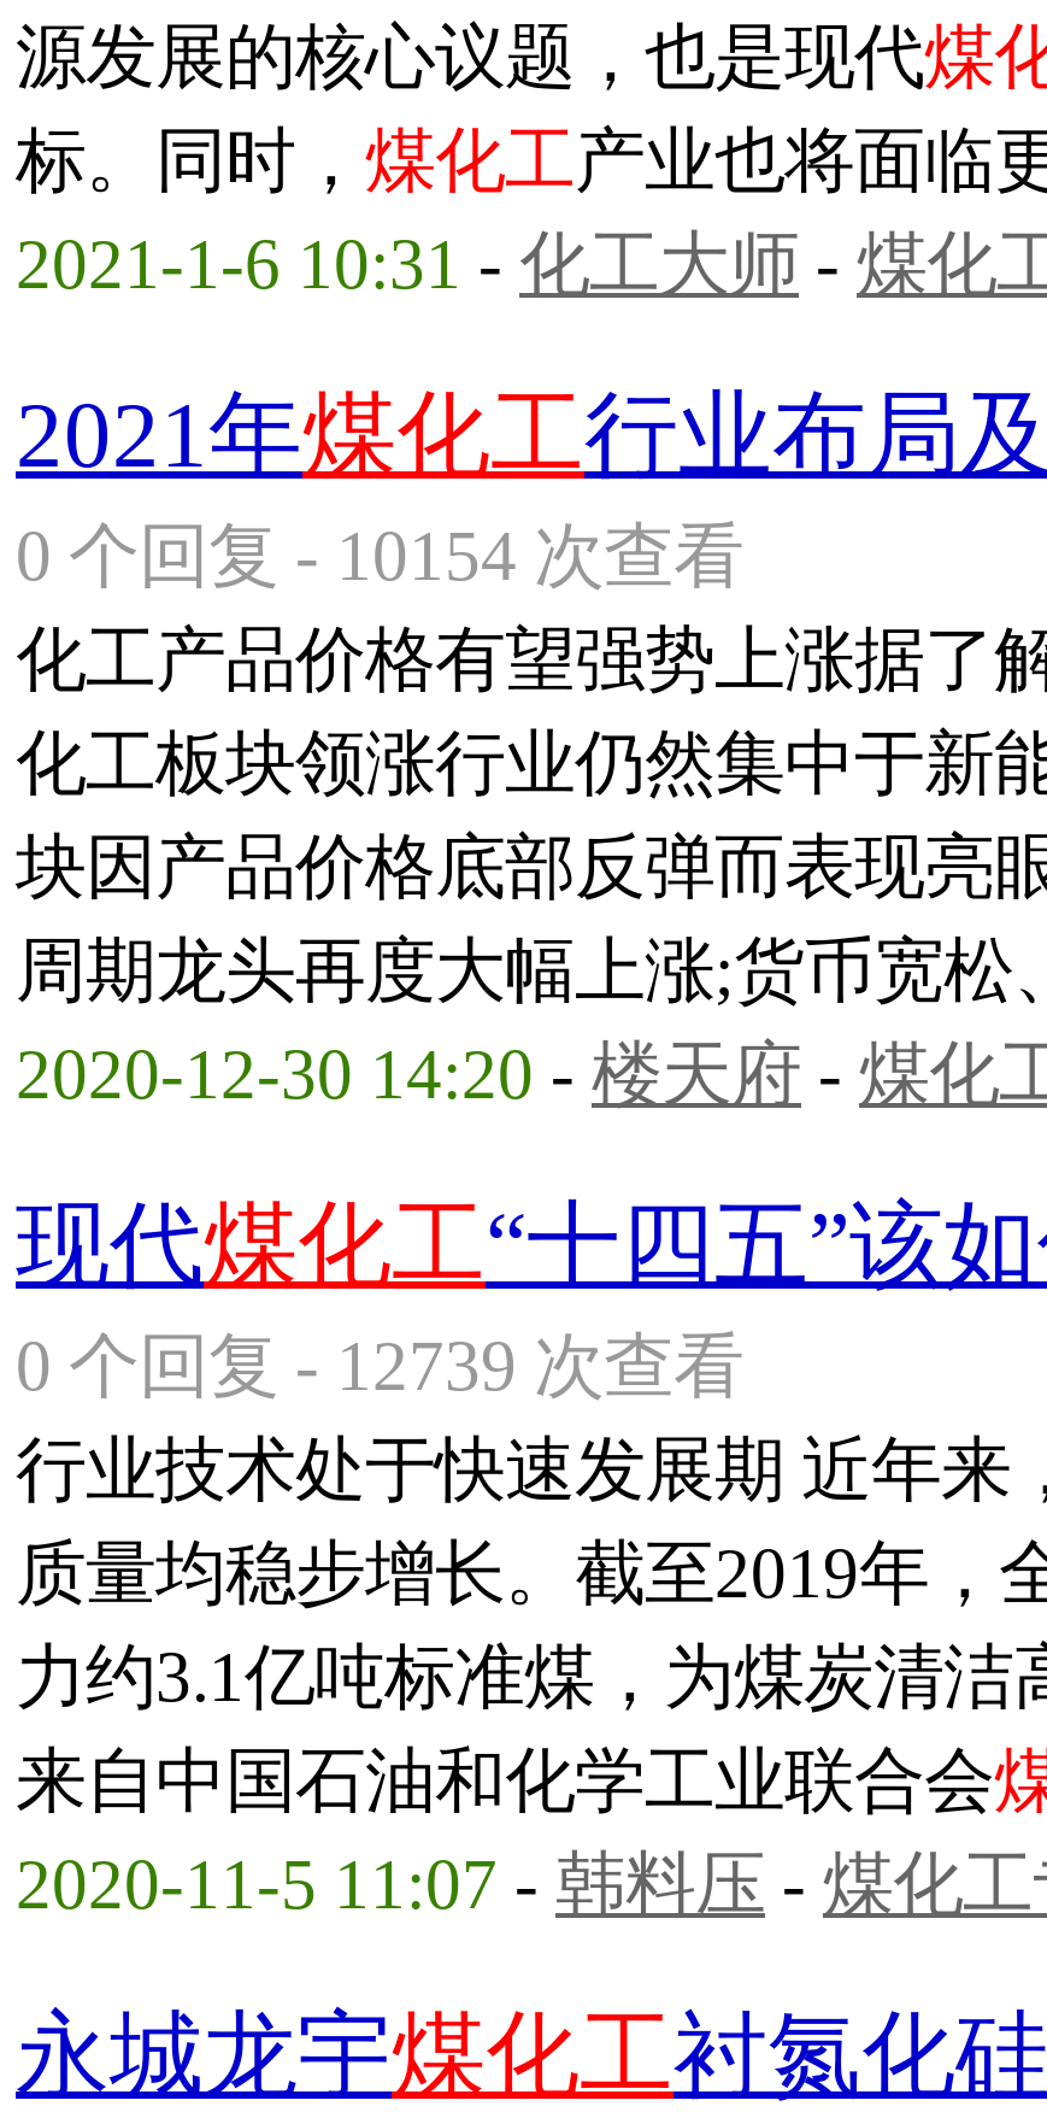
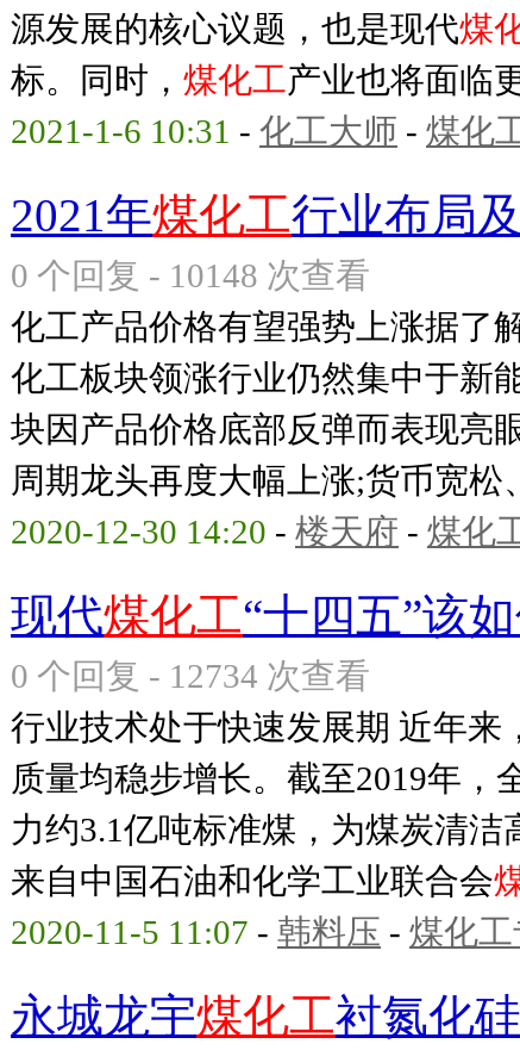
[16,517,743,594] 0 个回复 - 10154 次查看 -> [11,256,370,294] 0 个回复 - 10148 次查看
[16,1327,743,1404] 0 个回复 - 12739 次查看 -> [11,657,370,695] 0 个回复 - 12734 次查看

